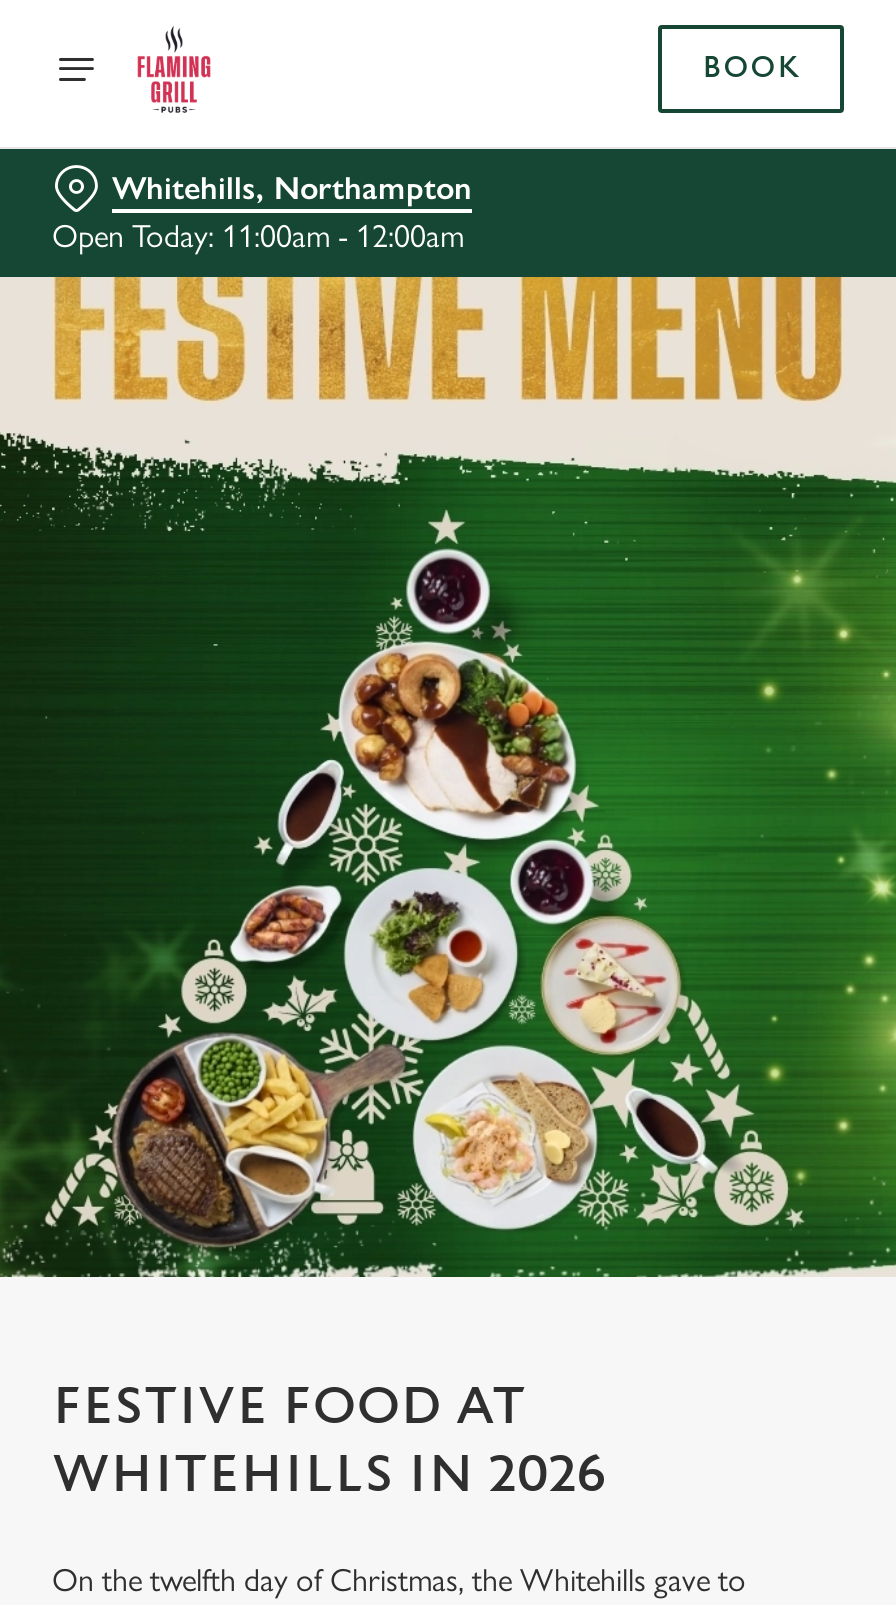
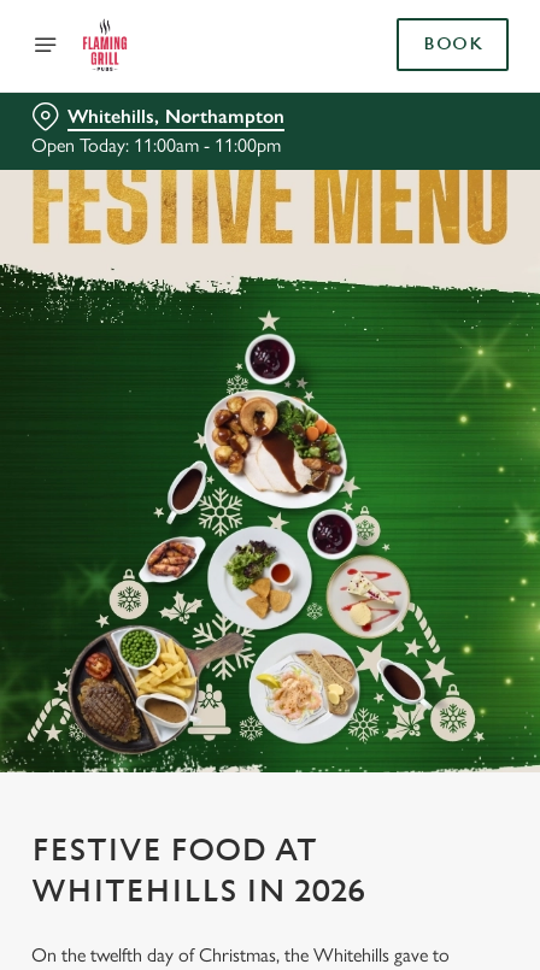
[52,217,464,255] Open Today: 11:00am - 12:00am -> [31,134,281,157] Open Today: 11:00am - 11:00pm

